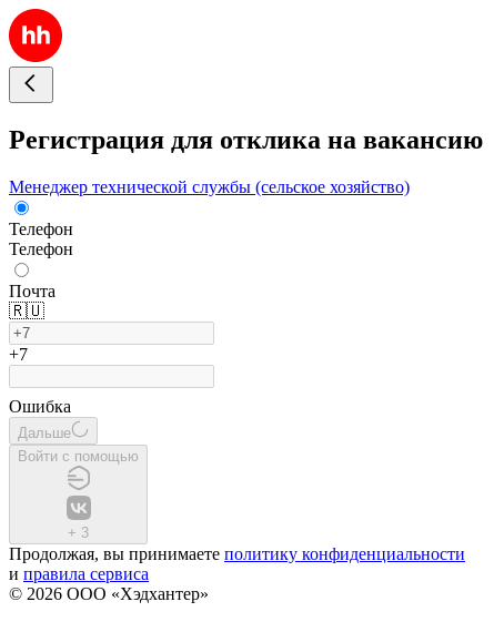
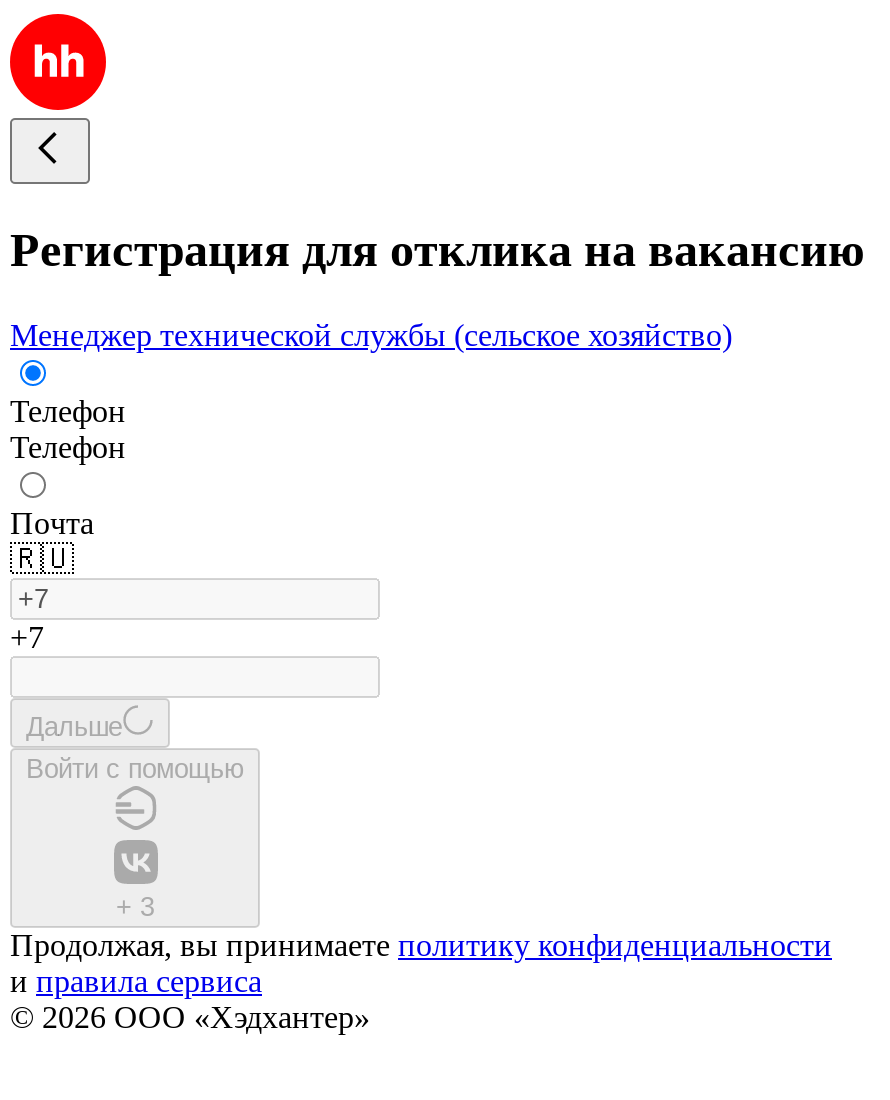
[9,397,71,416] Ошибка -> none

